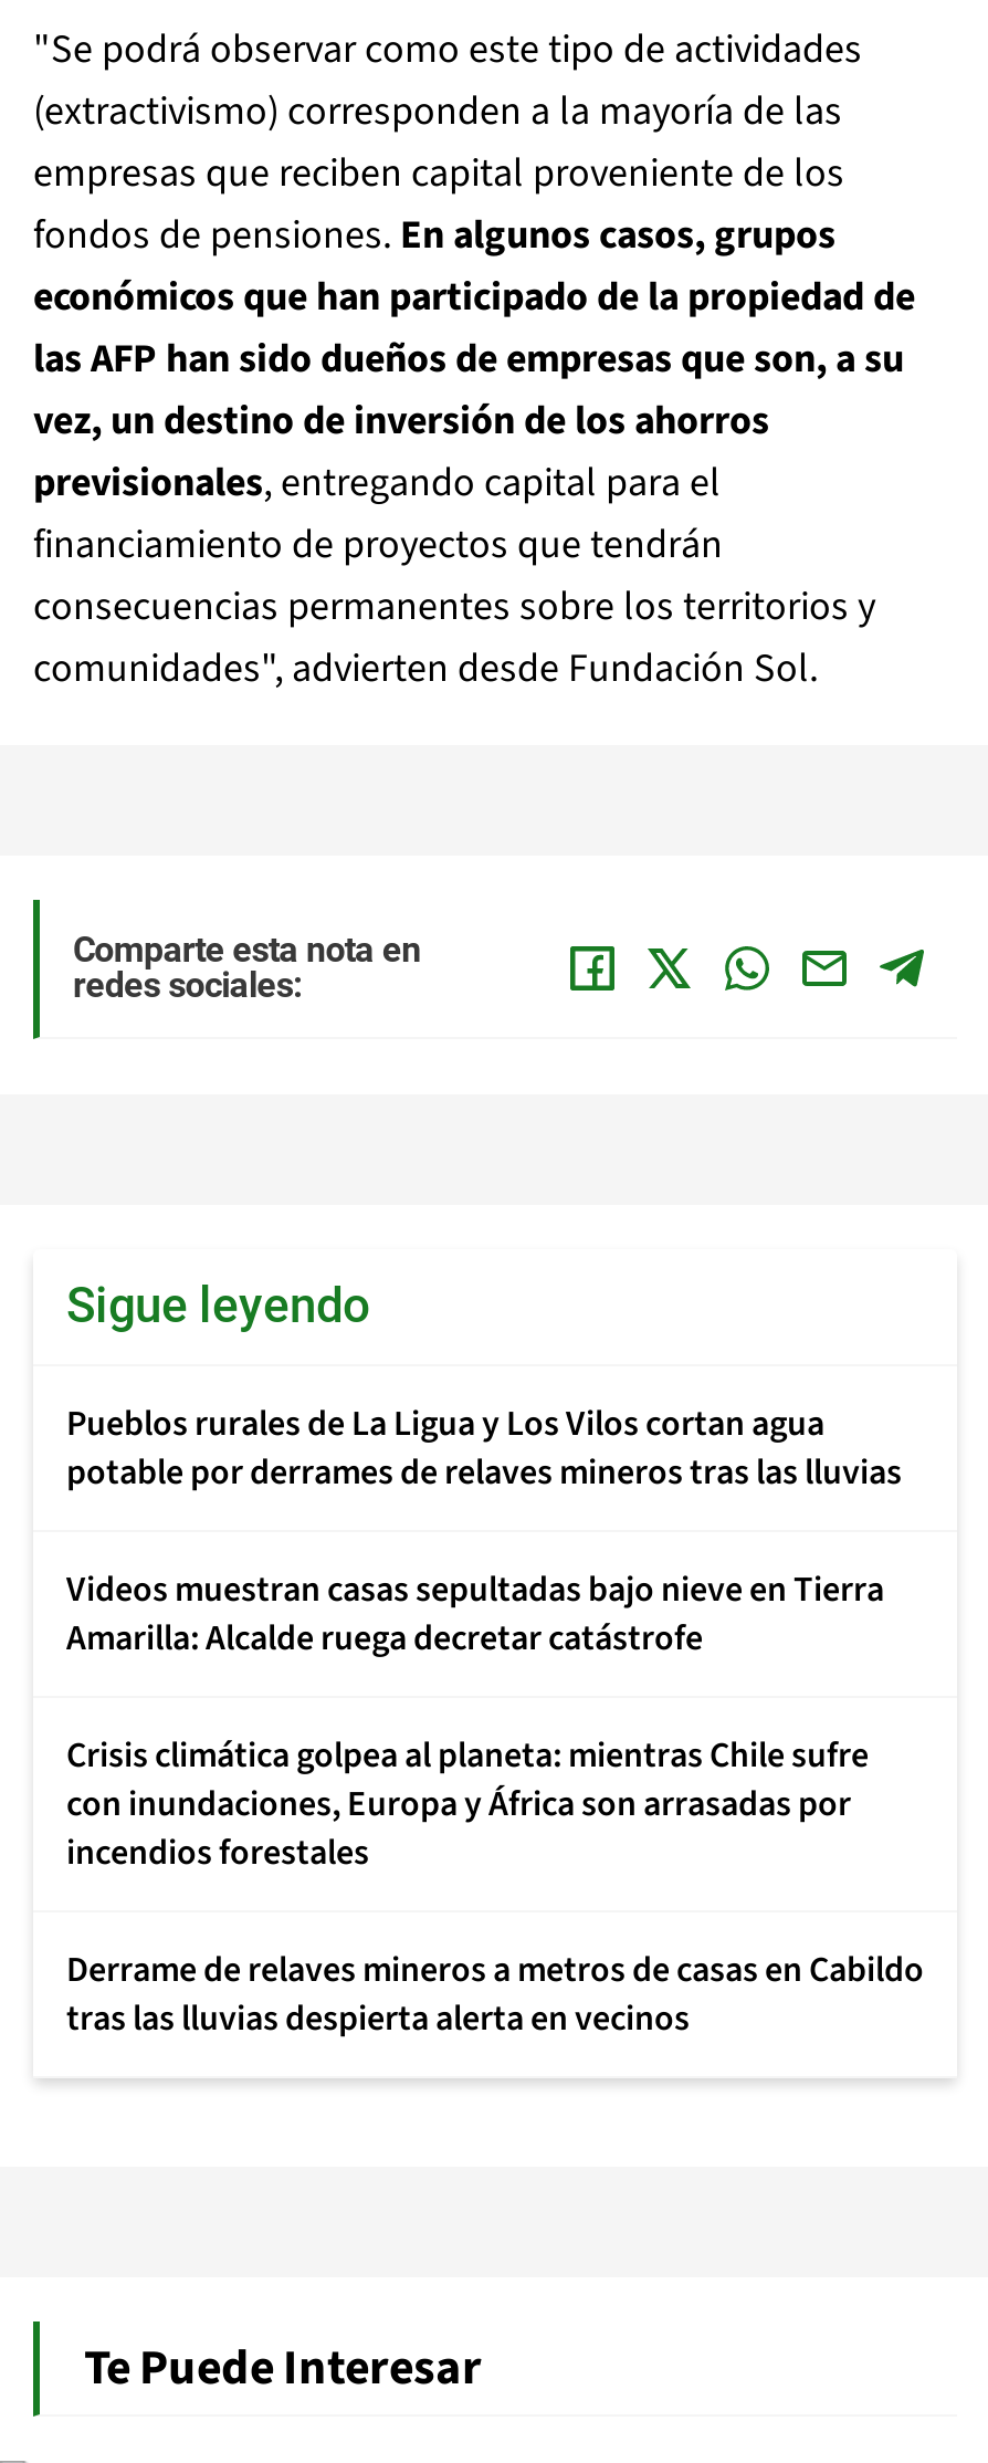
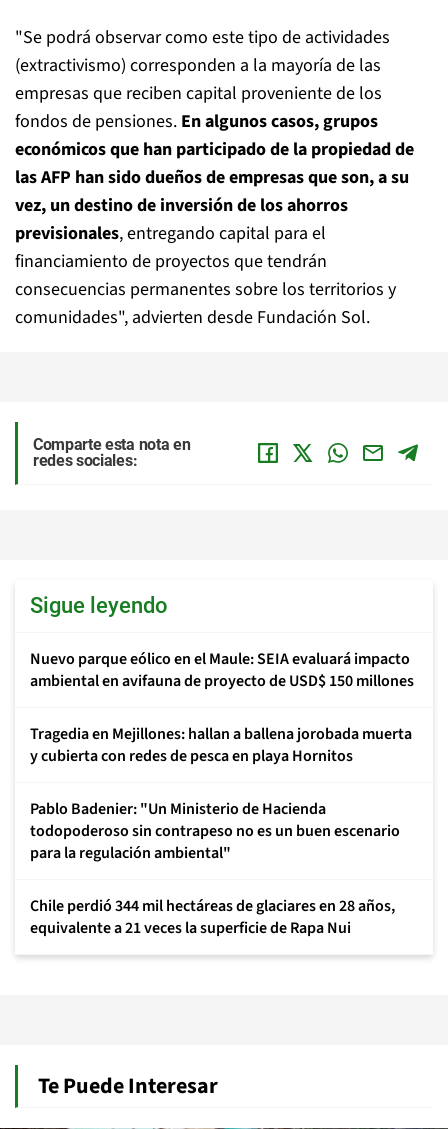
[66,1399,902,1496] Pueblos rurales de La Ligua y Los Vilos cortan agua | potable por derrames de relaves mineros tras las lluvias -> [30,648,414,692] Nuevo parque eólico en el Maule: SEIA evaluará impacto | ambiental en avifauna de proyecto de USD$ 150 millones
[66,1565,884,1662] Videos muestran casas sepultadas bajo nieve en Tierra | Amarilla: Alcalde ruega decretar catástrofe -> [30,723,412,767] Tragedia en Mejillones: hallan a ballena jorobada muerta | y cubierta con redes de pesca en playa Hornitos
[66,1731,869,1877] Crisis climática golpea al planeta: mientras Chile sufre | con inundaciones, Europa y África son arrasadas por | incendios forestales -> [30,798,400,864] Pablo Badenier: "Un Ministerio de Hacienda | todopoderoso sin contrapeso no es un buen escenario | para la regulación ambiental"
[66,1945,924,2042] Derrame de relaves mineros a metros de casas en Cabildo | tras las lluvias despierta alerta en vecinos -> [30,895,395,939] Chile perdió 344 mil hectáreas de glaciares en 28 años, | equivalente a 21 veces la superficie de Rapa Nui

